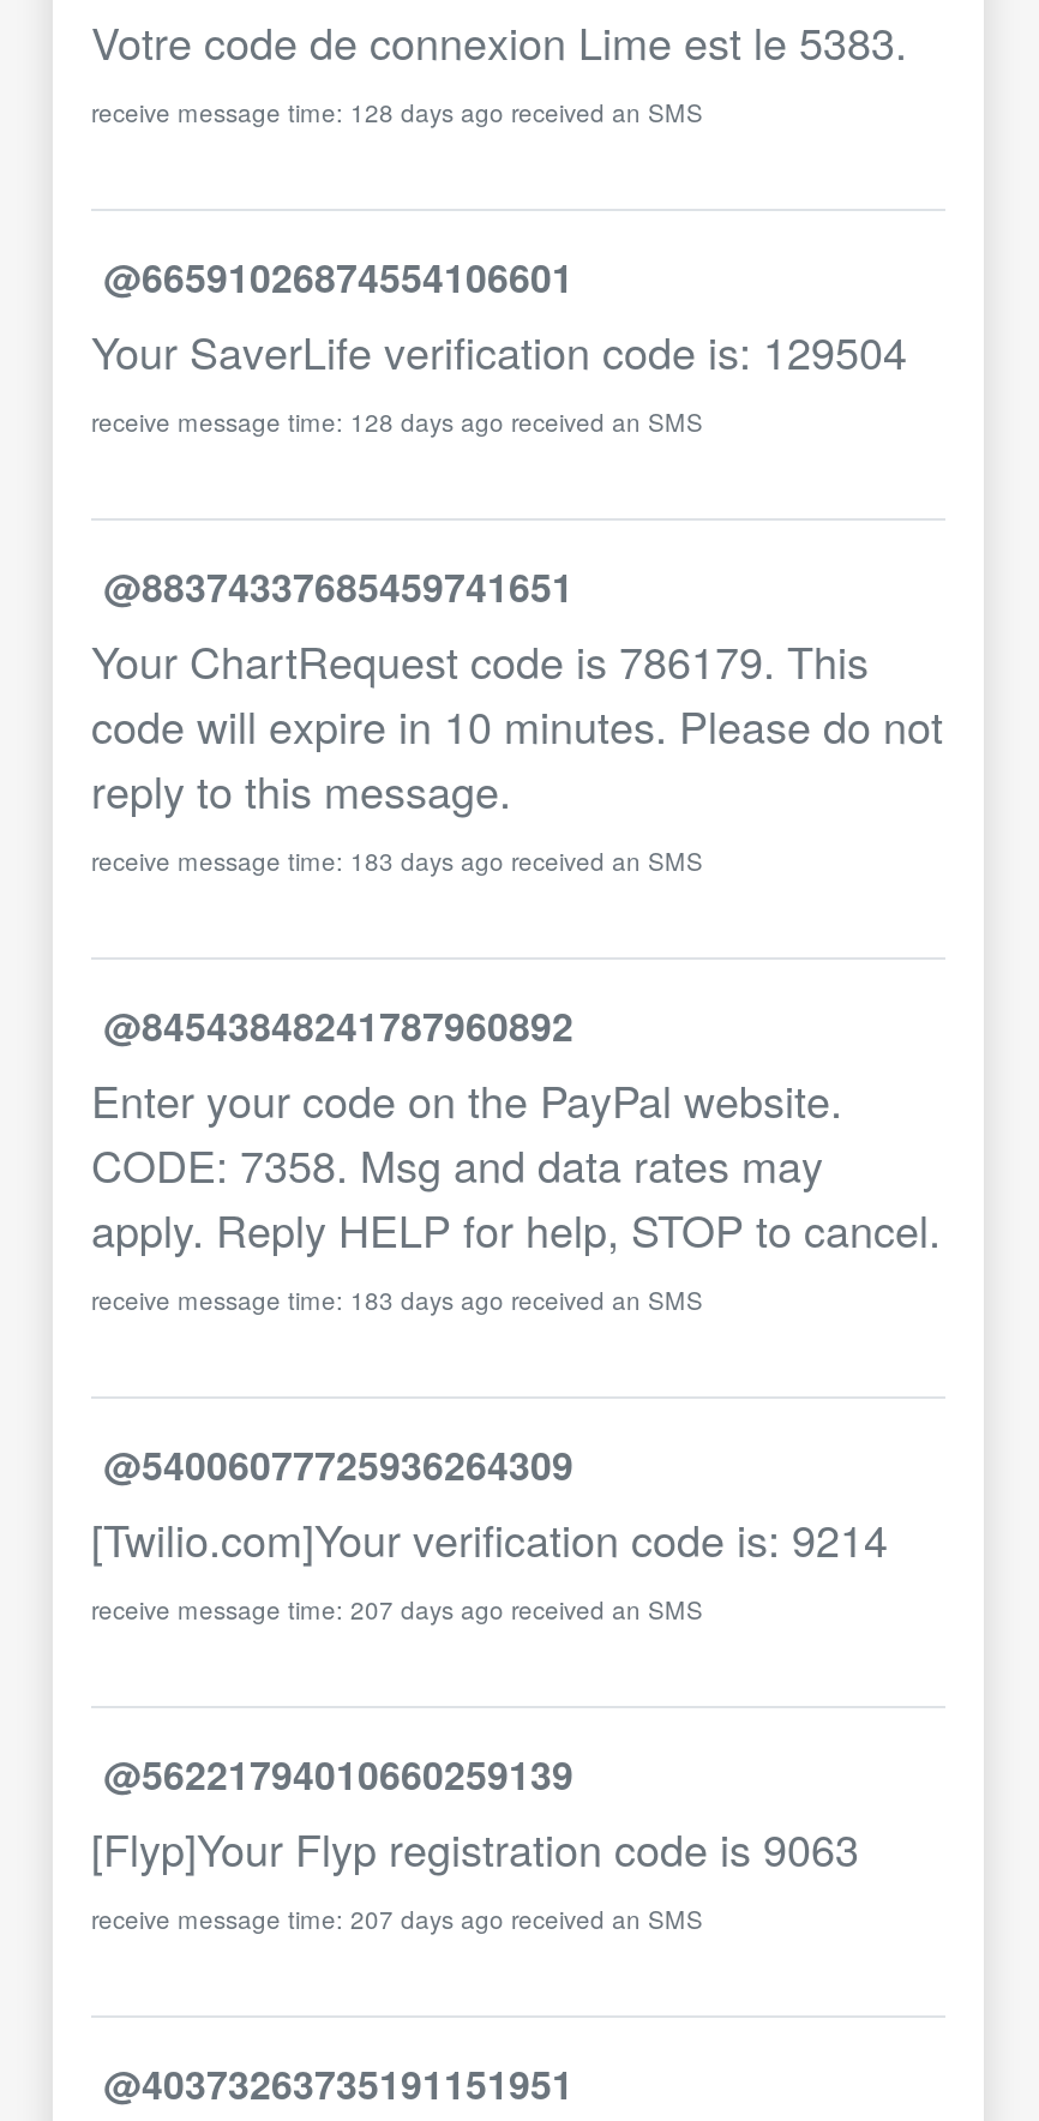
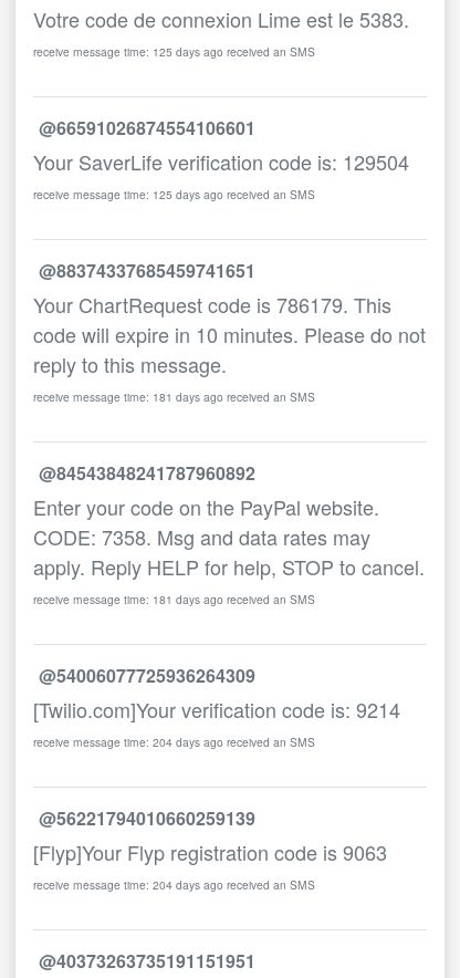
[91,94,703,130] receive message time: 128 days ago received an SMS -> [33,43,315,60] receive message time: 125 days ago received an SMS
[91,403,703,439] receive message time: 128 days ago received an SMS -> [33,186,315,202] receive message time: 125 days ago received an SMS
[91,842,703,878] receive message time: 183 days ago received an SMS -> [33,388,315,405] receive message time: 181 days ago received an SMS
[91,1281,703,1317] receive message time: 183 days ago received an SMS -> [33,591,315,607] receive message time: 181 days ago received an SMS
[91,1591,703,1627] receive message time: 207 days ago received an SMS -> [33,733,315,750] receive message time: 204 days ago received an SMS
[91,1900,703,1936] receive message time: 207 days ago received an SMS -> [33,876,315,893] receive message time: 204 days ago received an SMS

